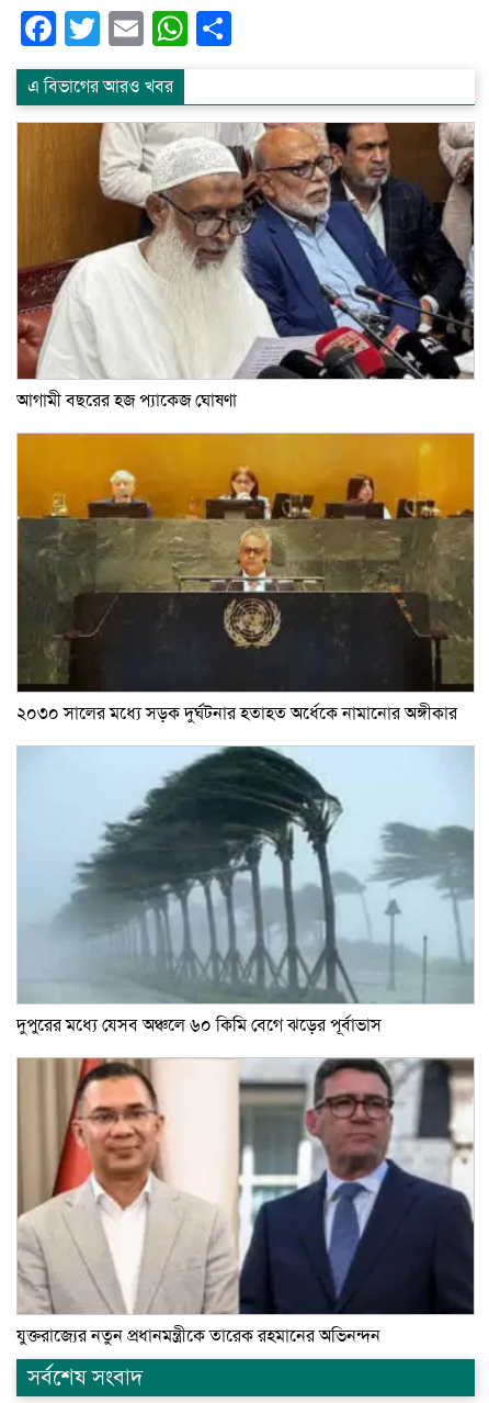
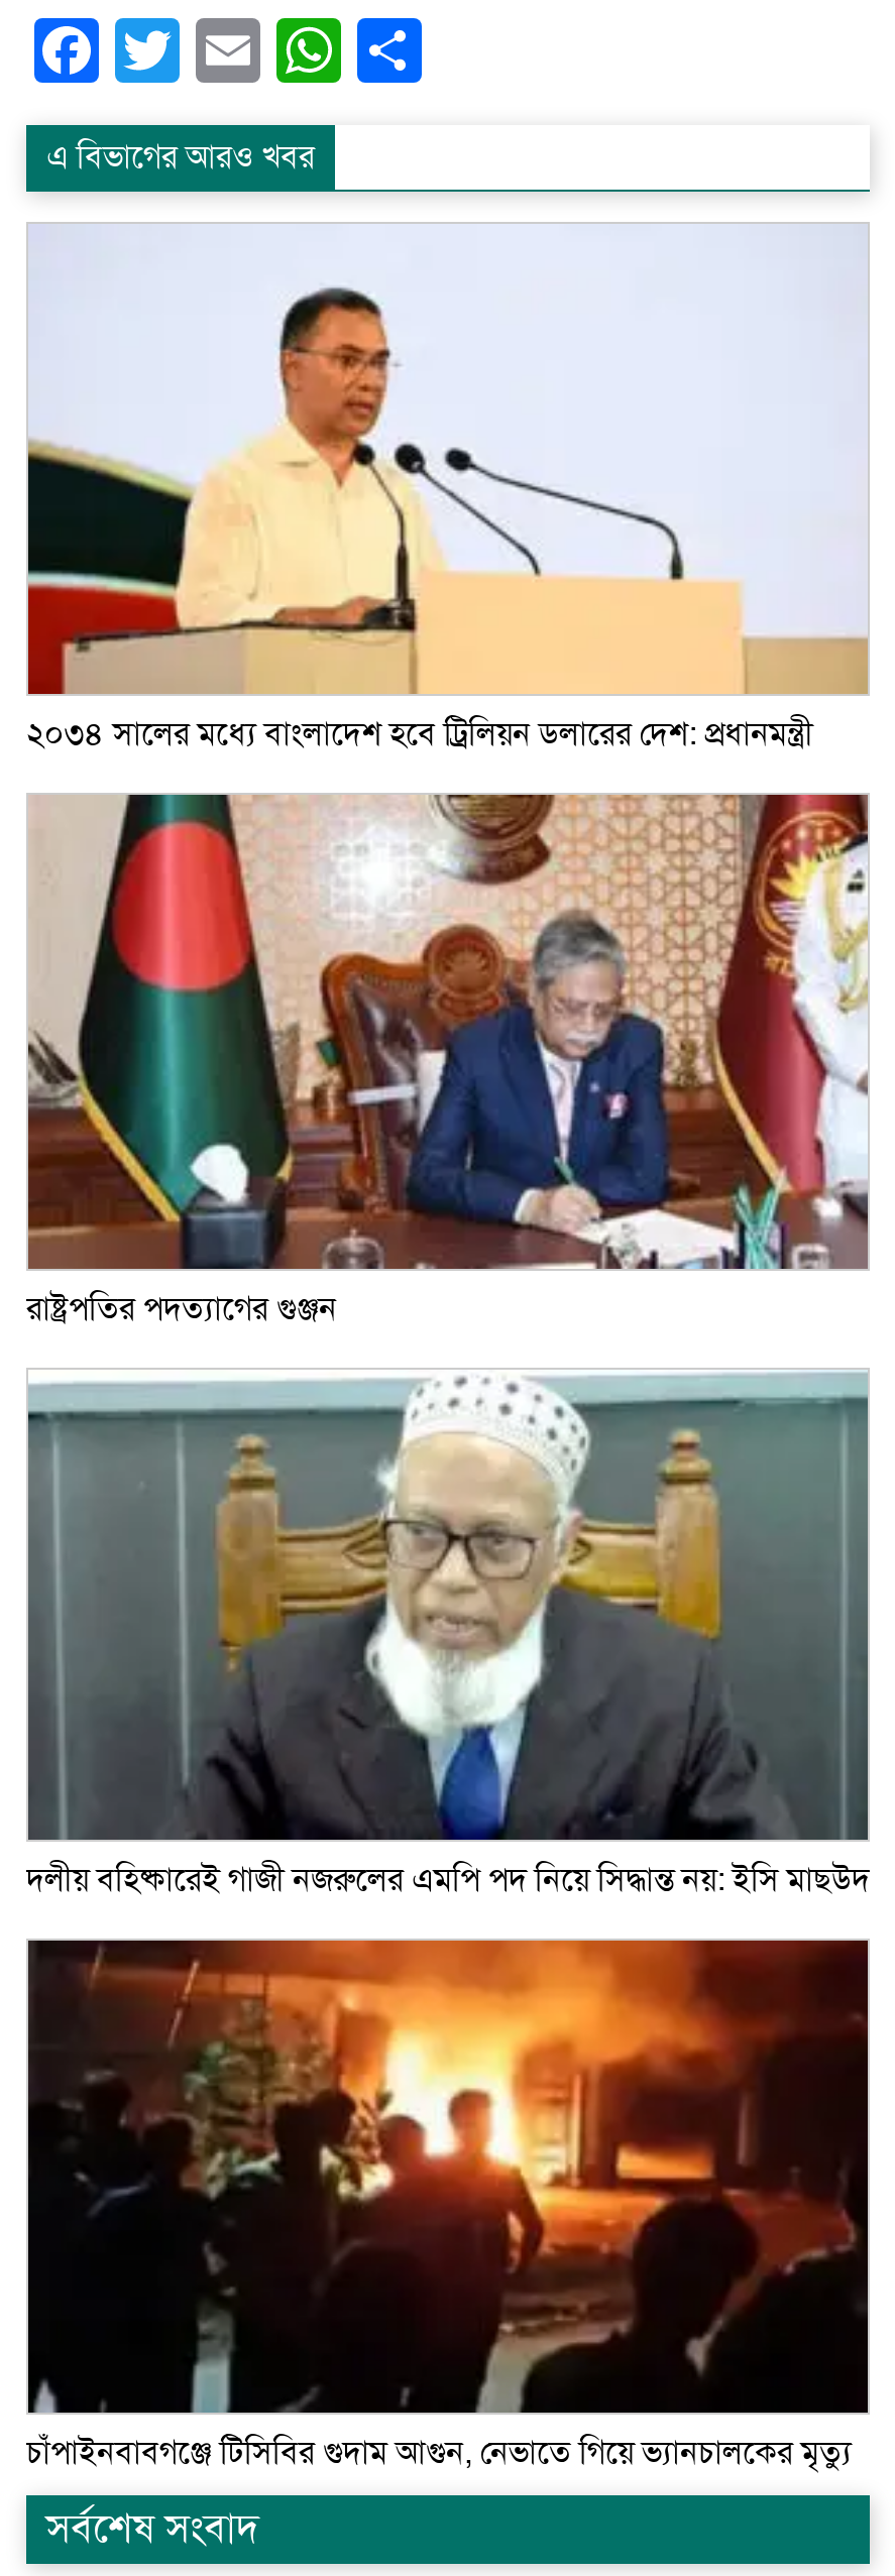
[16,122,475,412] [image] | আগামী বছরের হজ প্যাকেজ ঘোষণা -> [26,224,870,755] [image] | ২০৩৪ সালের মধ্যে বাংলাদেশ হবে ট্রিলিয়ন ডলারের দেশ: প্রধানমন্ত্রী
[16,433,475,724] [image] | ২০৩০ সালের মধ্যে সড়ক দুর্ঘটনার হতাহত অর্ধেকে নামানোর অঙ্গীকার -> [26,793,870,1329] [image] | রাষ্ট্রপতির পদত্যাগের গুঞ্জন
[16,745,474,1036] [image] | দুপুরের মধ্যে যেসব অঞ্চলে ৬০ কিমি বেগে ঝড়ের পূর্বাভাস -> [26,1370,870,1899] [image] | দলীয় বহিষ্কারেই গাজী নজরুলের এমপি পদ নিয়ে সিদ্ধান্ত নয়: ইসি মাছউদ
[16,1057,475,1347] [image] | যুক্তরাজ্যের নতুন প্রধানমন্ত্রীকে তারেক রহমানের অ‌ভিনন্দন -> [26,1939,870,2473] [image] | চাঁপাইনবাবগঞ্জে টিসিবির গুদাম আগুন, নেভাতে গিয়ে ভ্যানচালকের মৃত্যু

